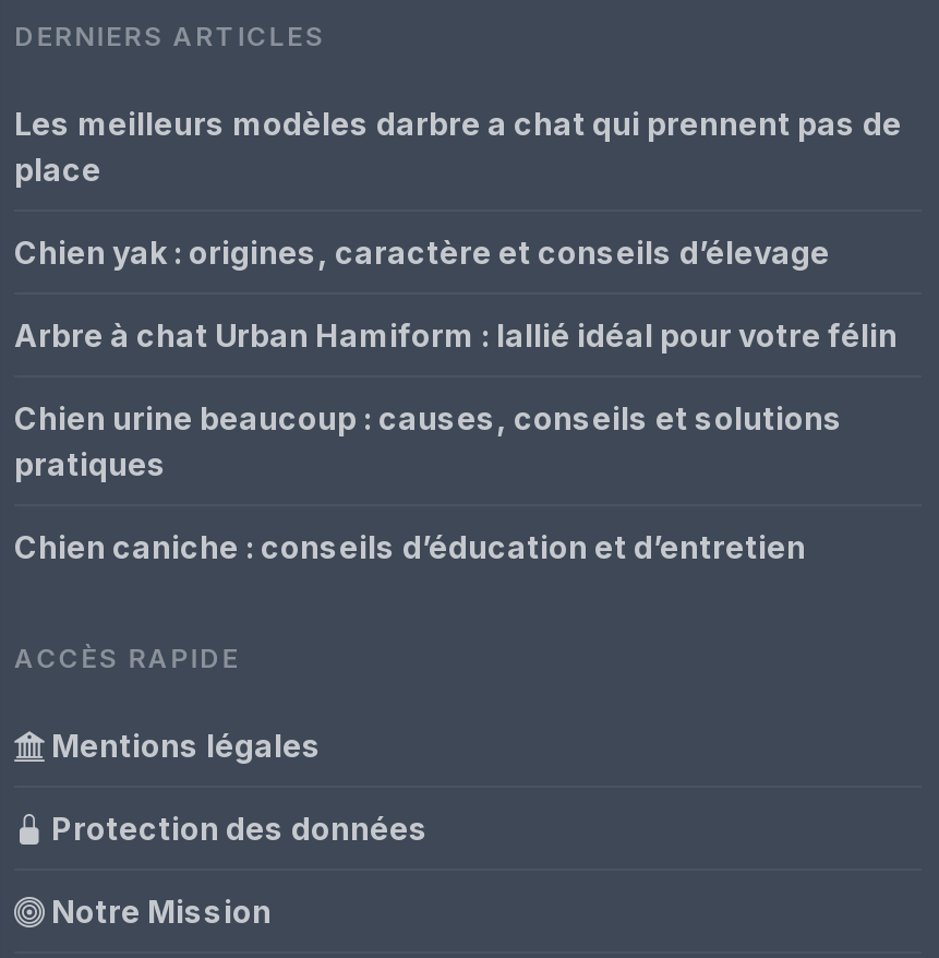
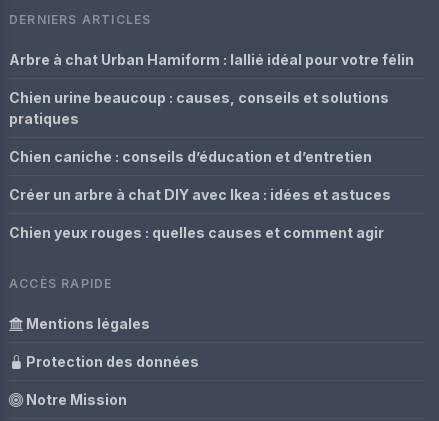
[14,105,902,271] Les meilleurs modèles darbre a chat qui prennent pas de | place | Chien yak : origines, caractère et conseils d’élevage -> none
moved [14,316,898,565] -> [9,51,414,165]: Arbre à chat Urban Hamiform : lallié idéal pour votre félin | Chien urine beaucoup : causes, conseils et solutions | pratiques | Chien caniche : conseils d’éducation et d’entretien
none -> [9,186,391,241] Créer un arbre à chat DIY avec Ikea : idées et astuces | Chien yeux rouges : quelles causes et comment agir

